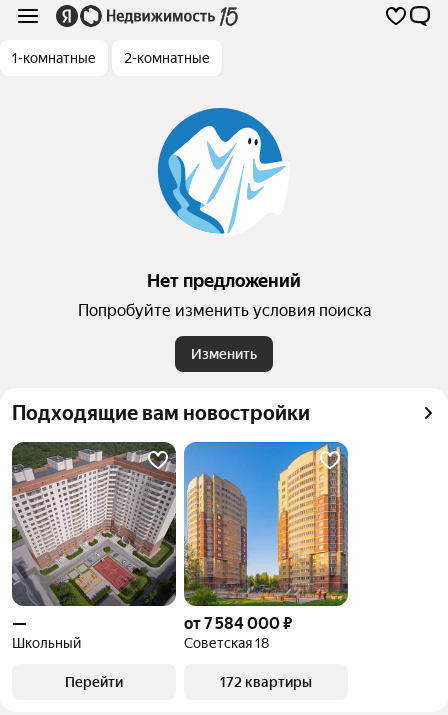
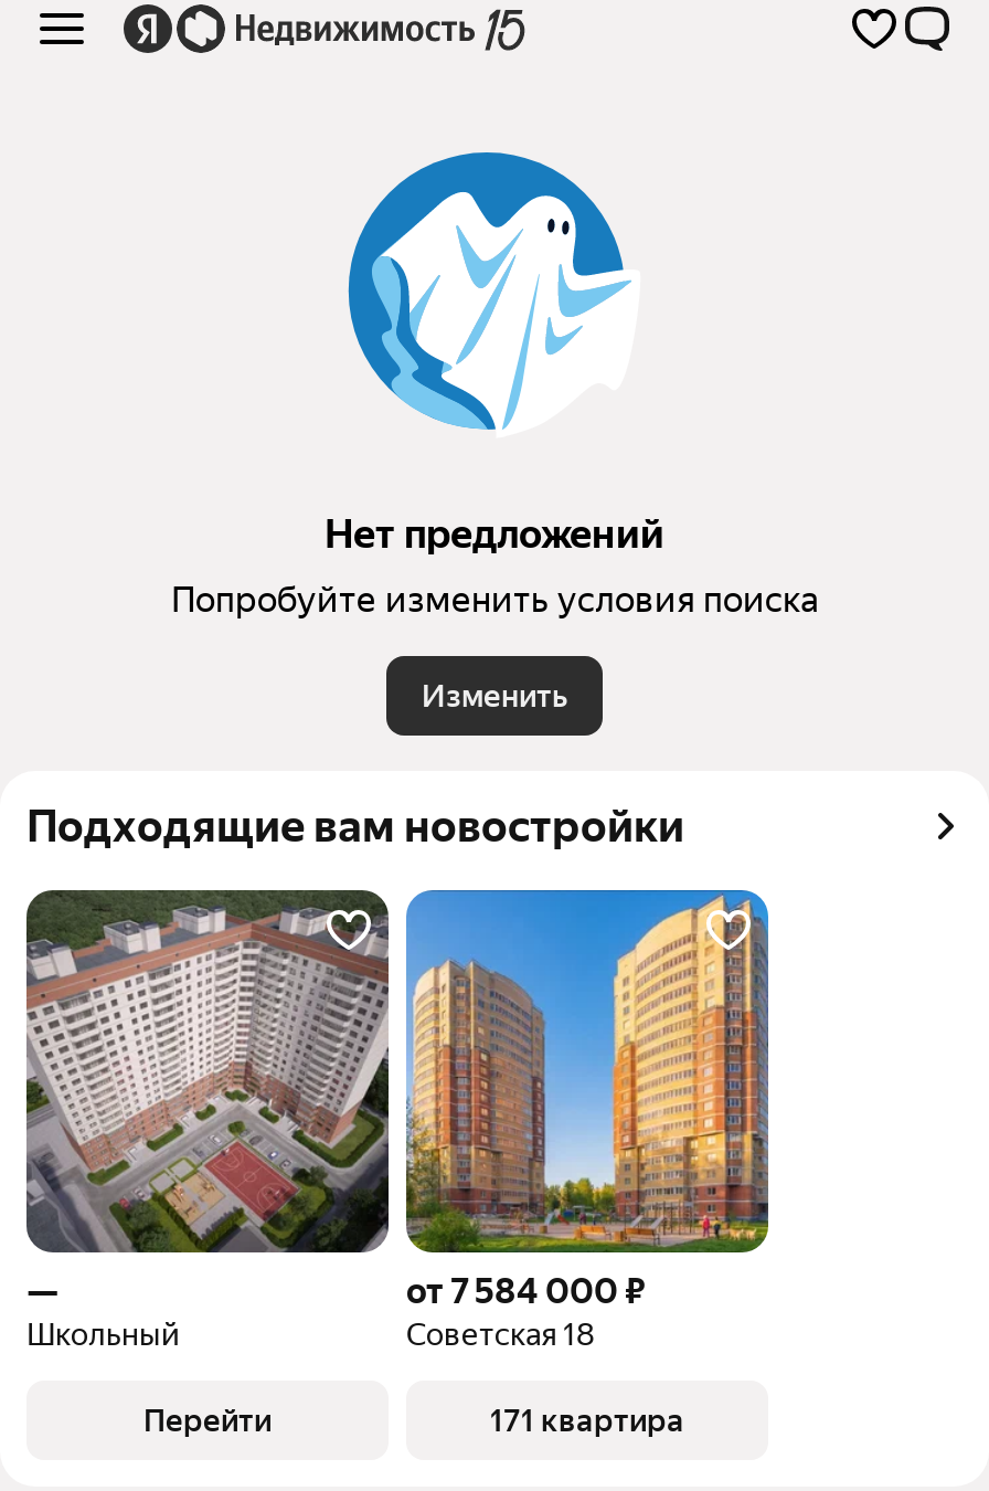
[12,50,210,66] 1-комнатные | 2-комнатные -> none
[220,674,312,690] 172 квартиры -> [490,1403,684,1438] 171 квартира

